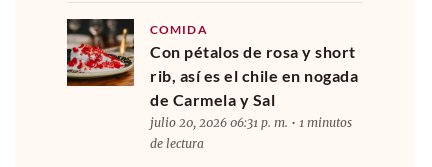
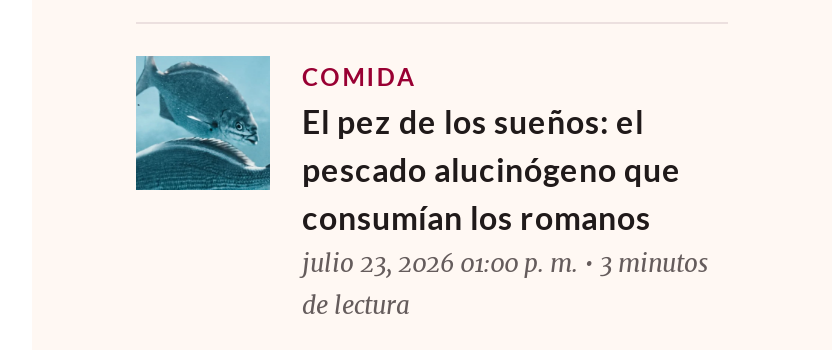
[66,18,358,130] [image] | Con pétalos de rosa y short | rib, así es el chile en nogada | de Carmela y Sal | julio 20, 2026 06:31 p. m. • 1 minutos -> [134,55,708,279] [image] | El pez de los sueños: el | pescado alucinógeno que | consumían los romanos | julio 23, 2026 01:00 p. m. • 3 minutos

